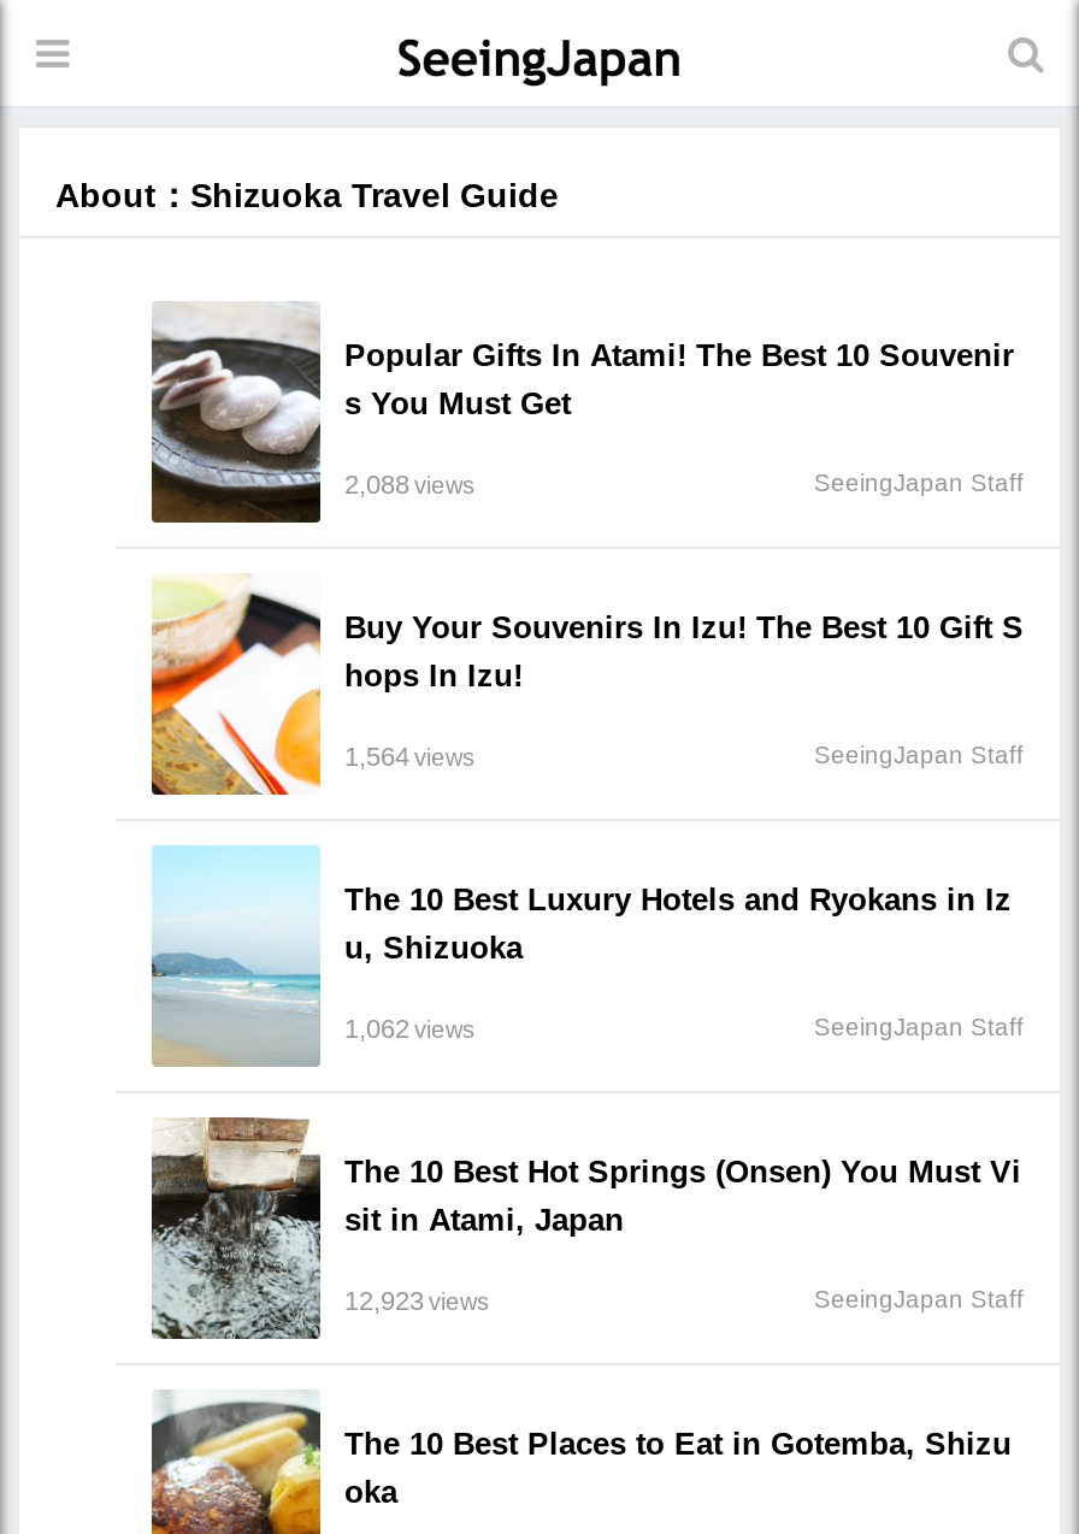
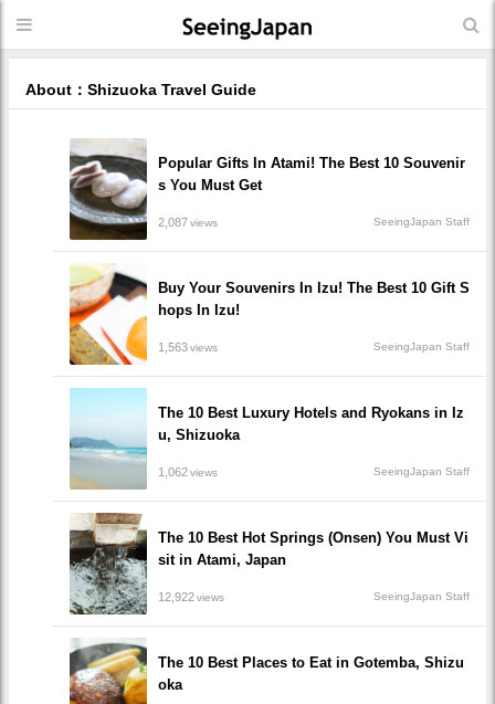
[344,469,474,498] 2,088 views -> [158,215,218,228] 2,087 views
[344,741,474,770] 1,564 views -> [158,340,218,353] 1,563 views
[344,1285,489,1314] 12,923 views -> [158,590,224,603] 12,922 views

